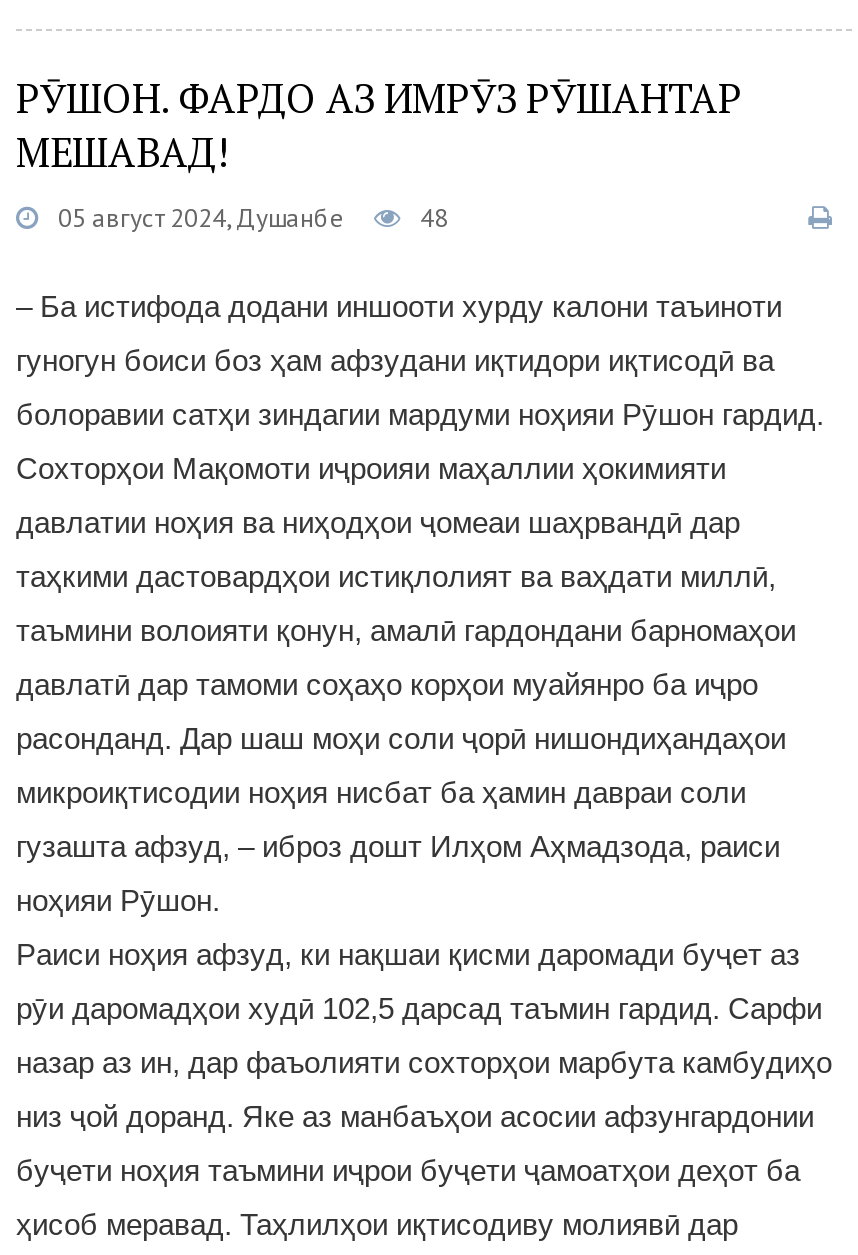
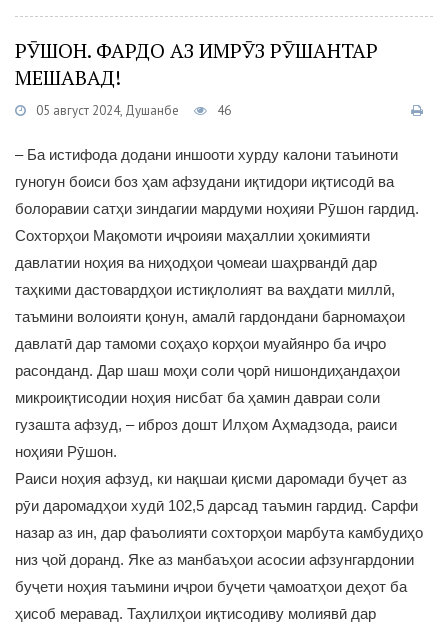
[420,201,448,235] 48 -> [217,102,231,119] 46

